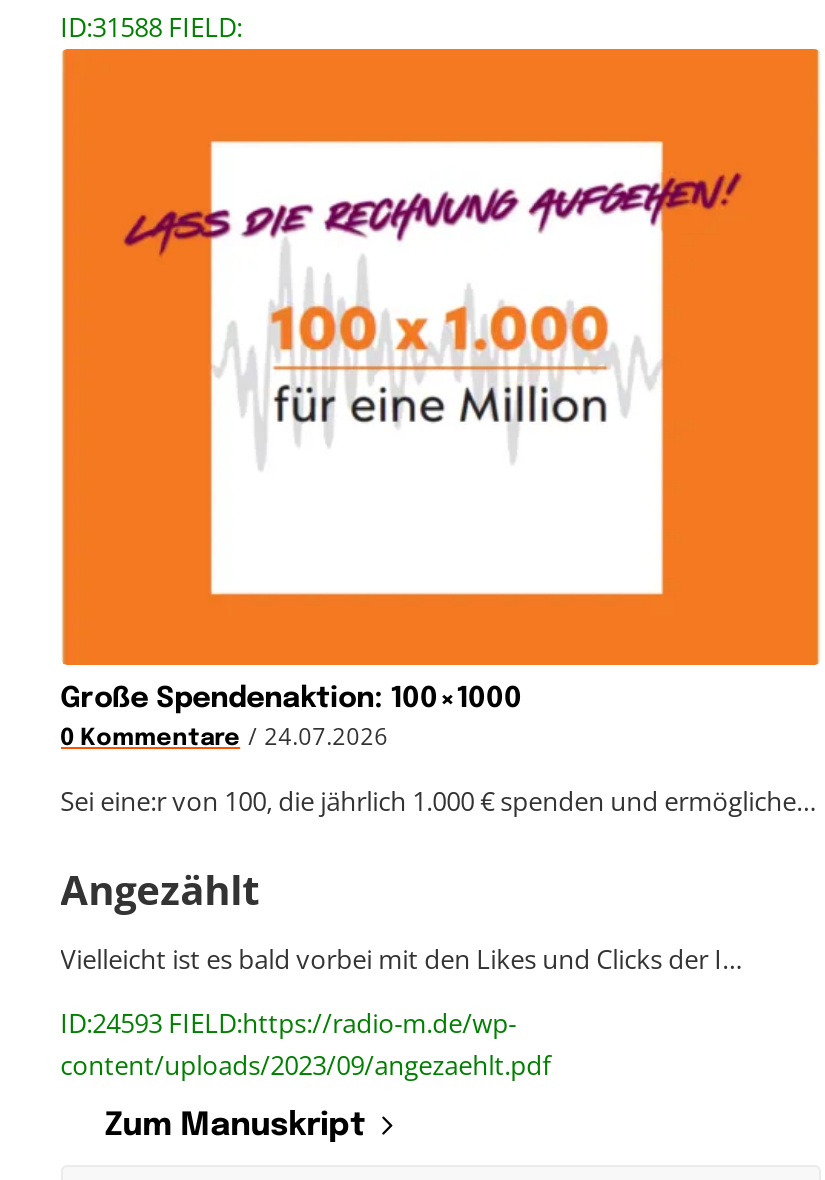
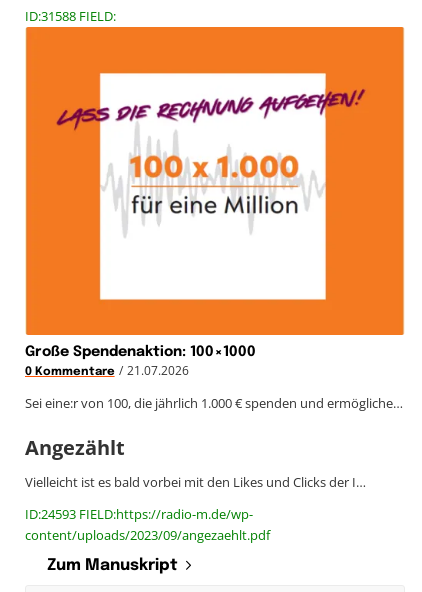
[60,719,388,751] 0 Kommentare / 24.07.2026 -> [25,362,189,378] 0 Kommentare / 21.07.2026

